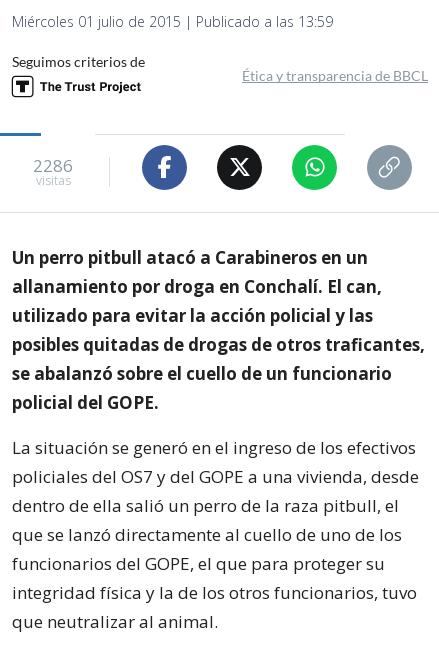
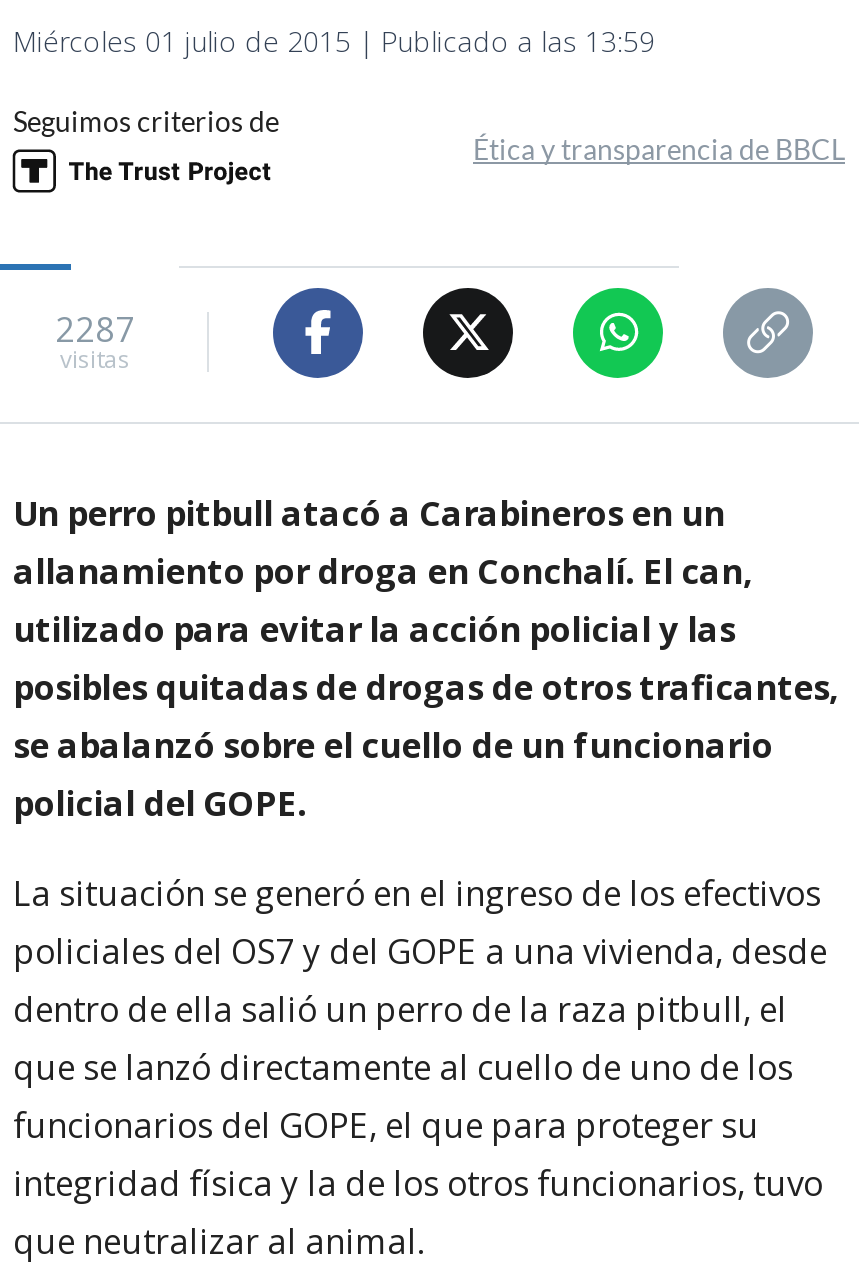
[33,154,73,177] 2286 -> [55,307,135,353] 2287

